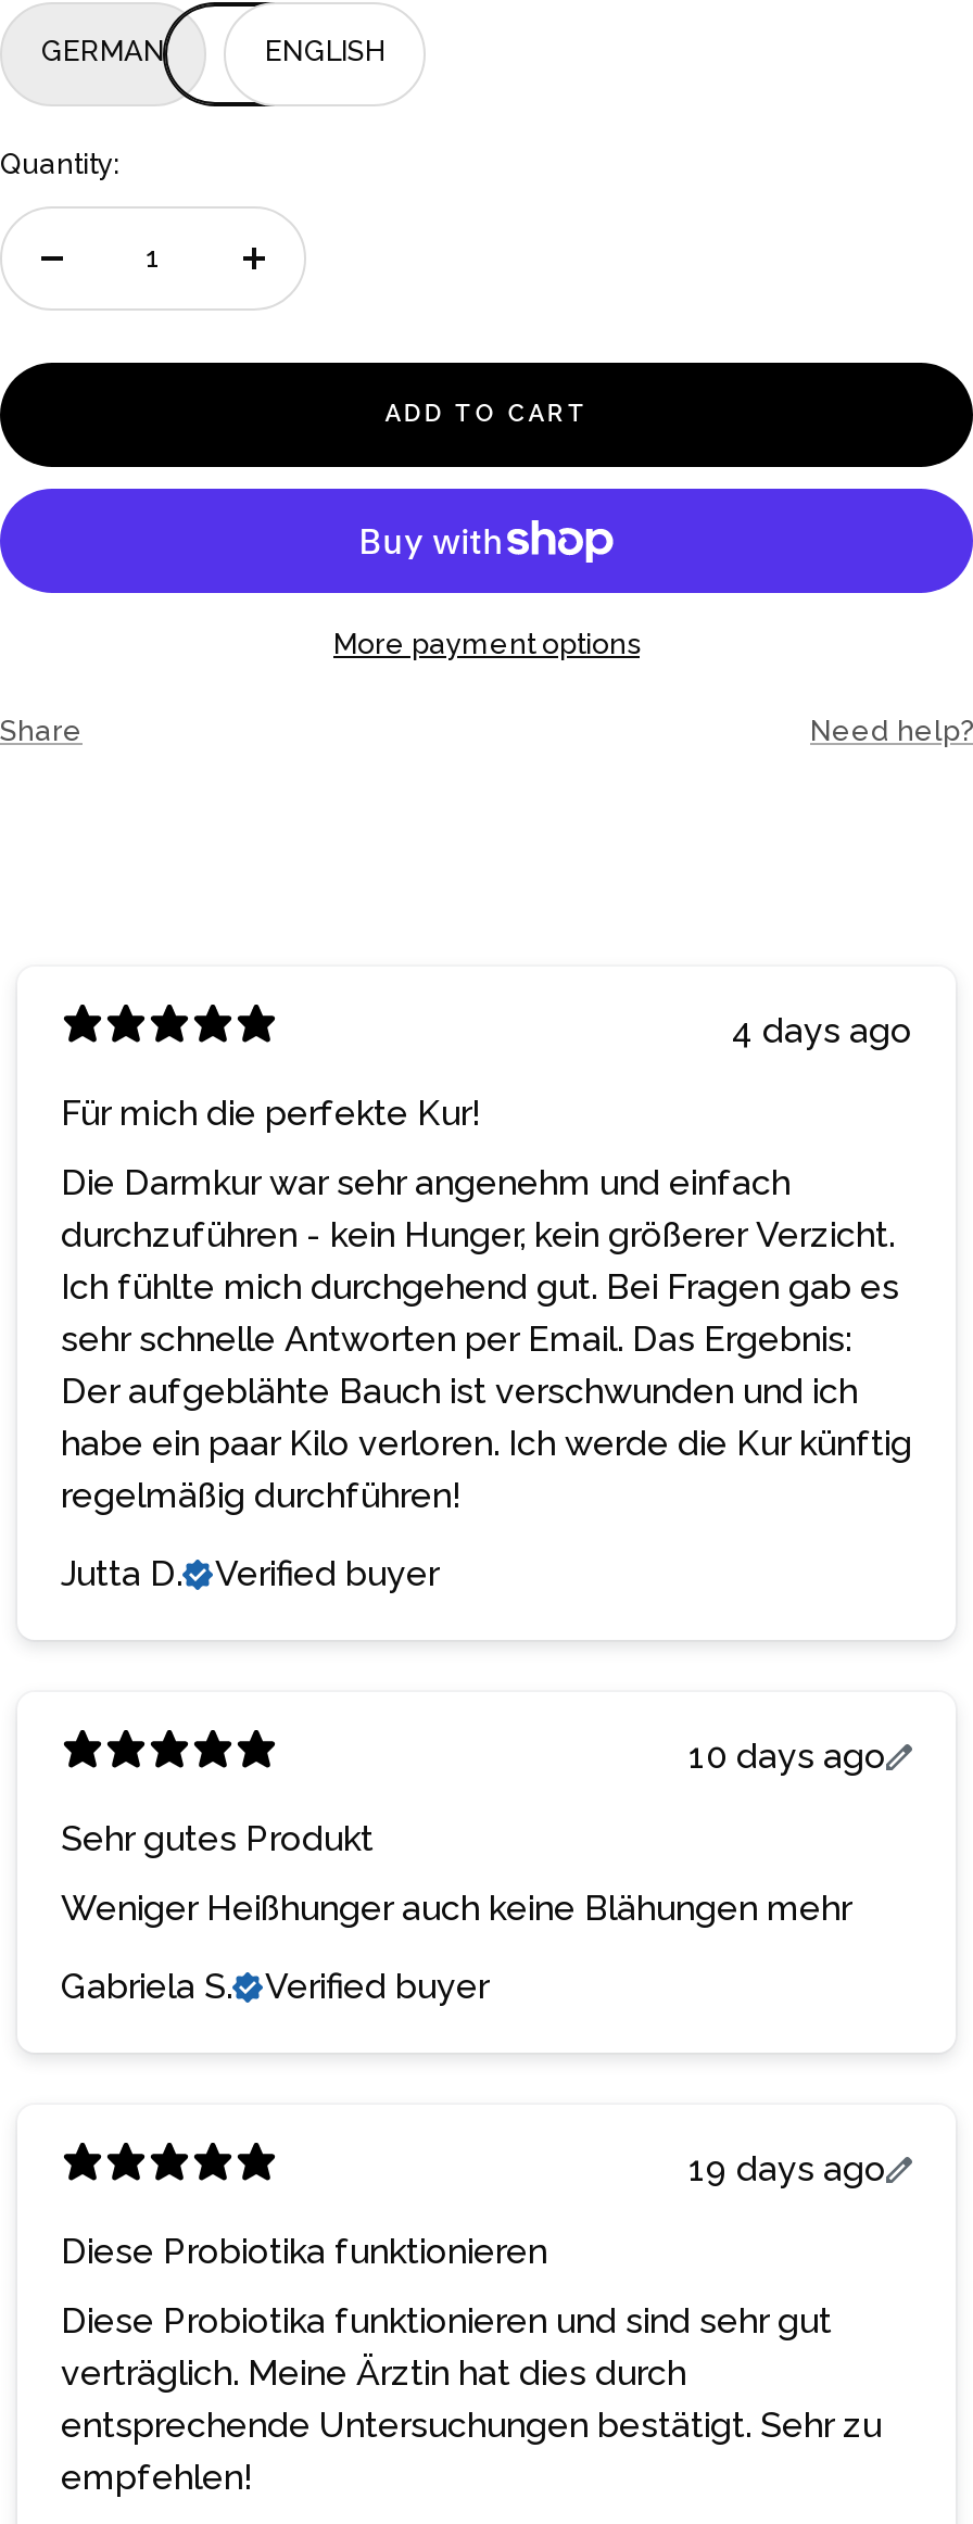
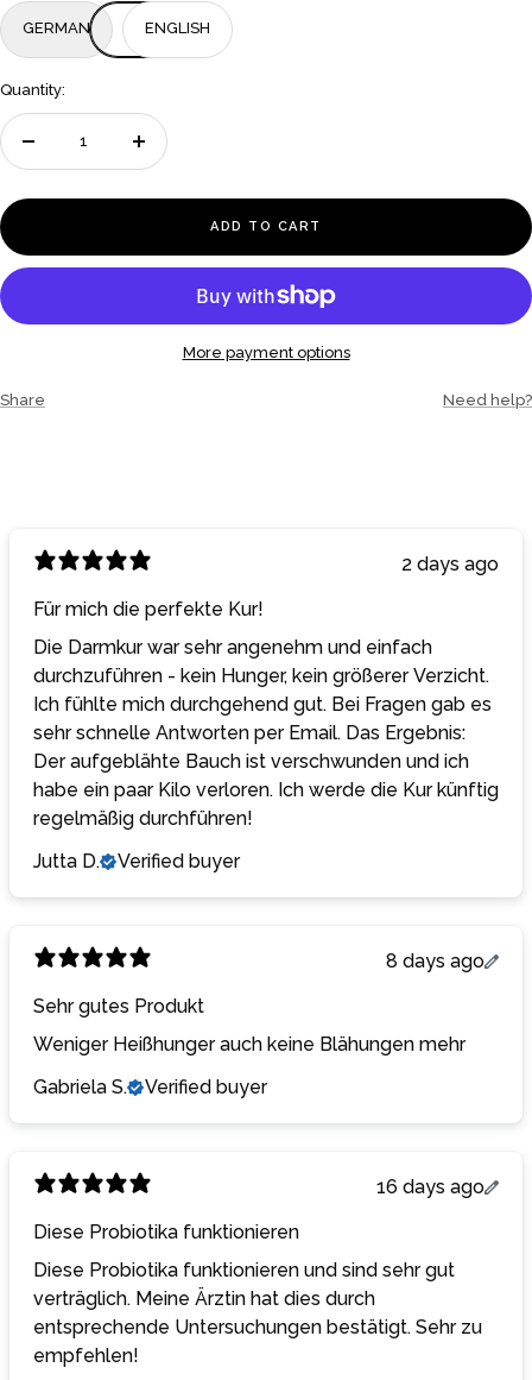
[732,1010,912,1052] 4 days ago -> [401,553,499,576] 2 days ago
[688,1736,886,1777] 10 days ago -> [386,950,484,973] 8 days ago
[688,2149,886,2190] 19 days ago -> [376,1176,484,1198] 16 days ago

